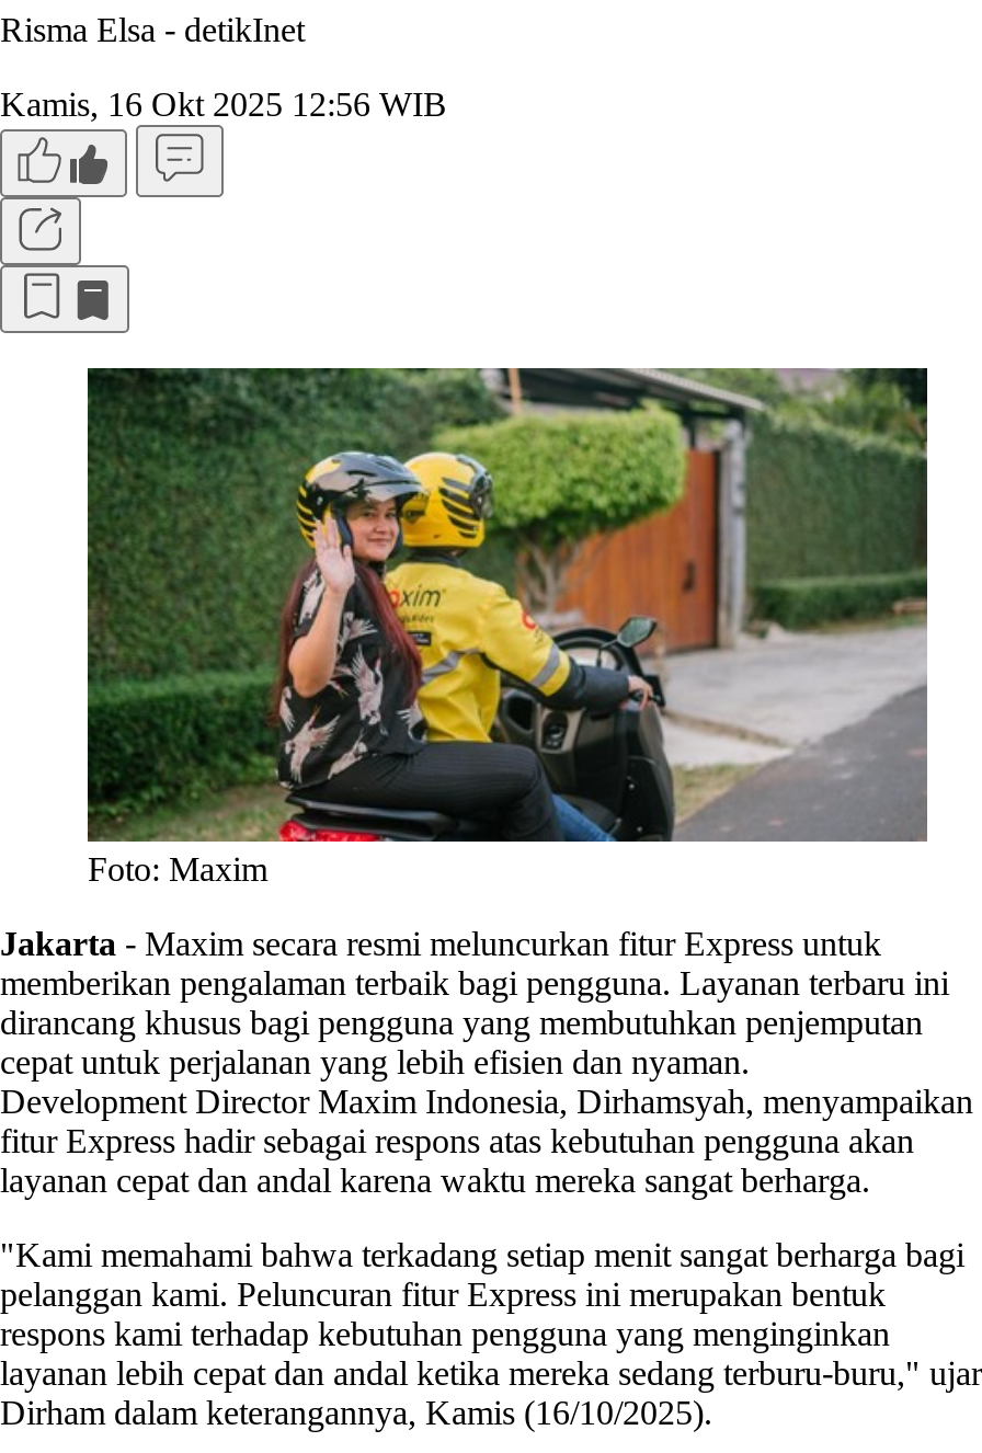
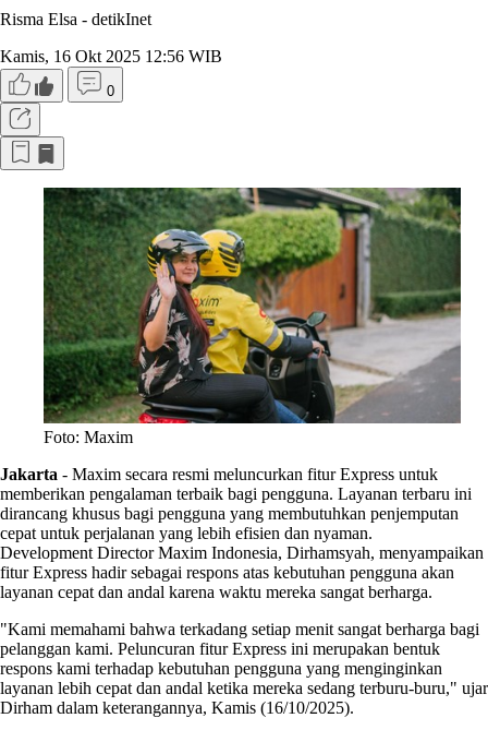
none -> [107,83,114,99] 0

